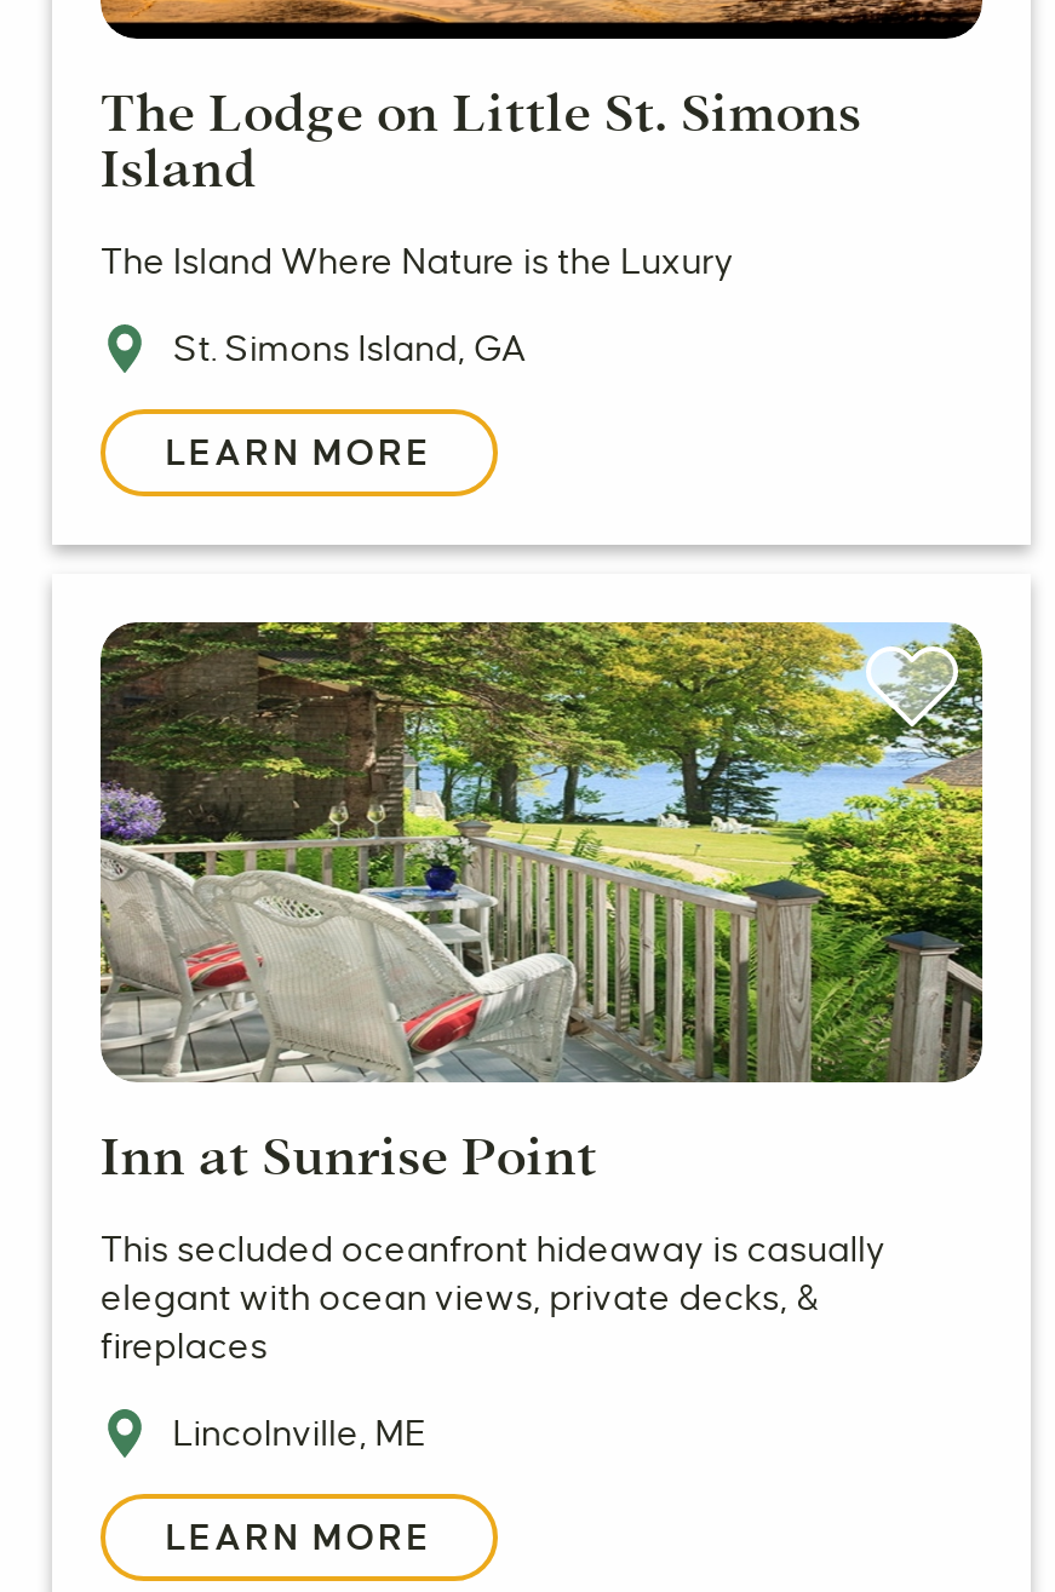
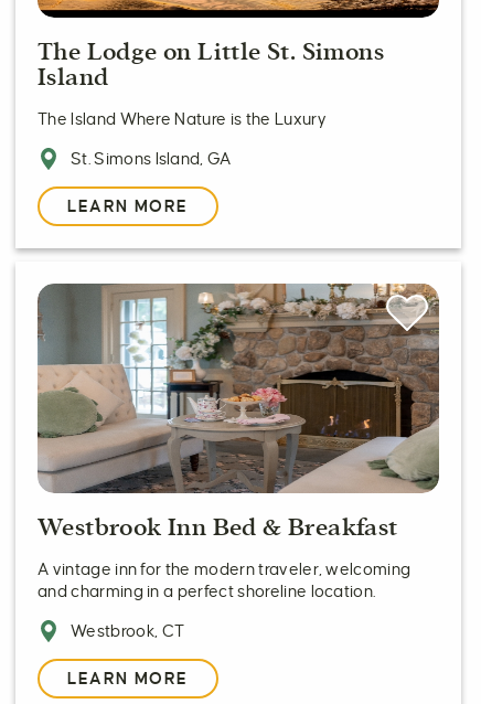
[101,620,985,1185] [image] | Inn at Sunrise Point -> [38,282,440,540] [image] | Westbrook Inn Bed & Breakfast
[101,1229,886,1364] This secluded oceanfront hideaway is casually | elegant with ocean views, private decks, & | fireplaces -> [38,560,411,600] A vintage inn for the modern traveler, welcoming | and charming in a perfect shoreline location.
[173,1413,428,1452] Lincolnville, ME -> [71,622,184,639] Westbrook, CT

